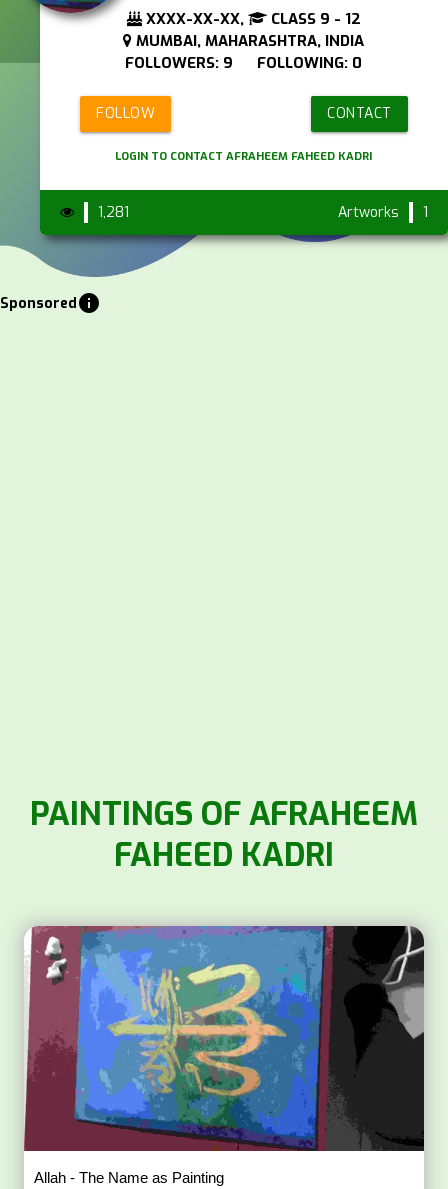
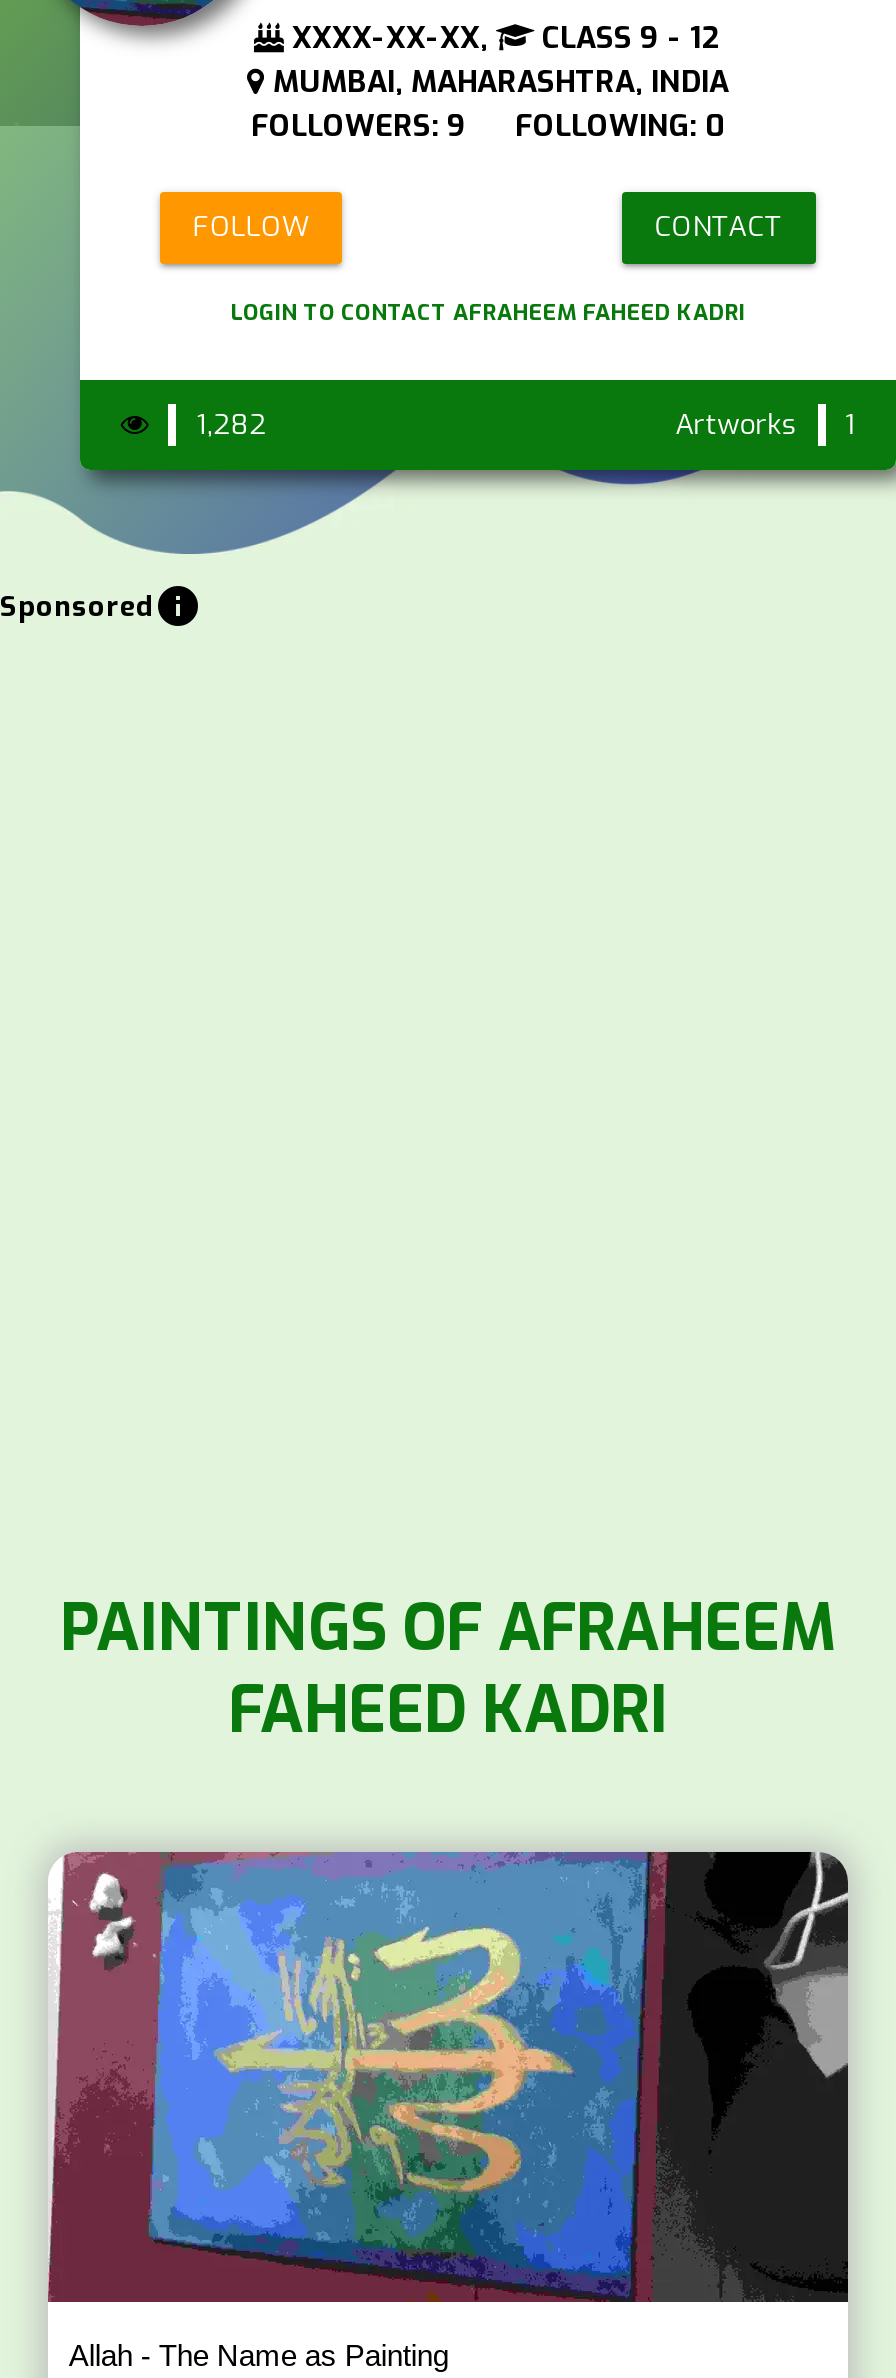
[98,203,129,222] 1,281 -> [197,407,267,445] 1,282

